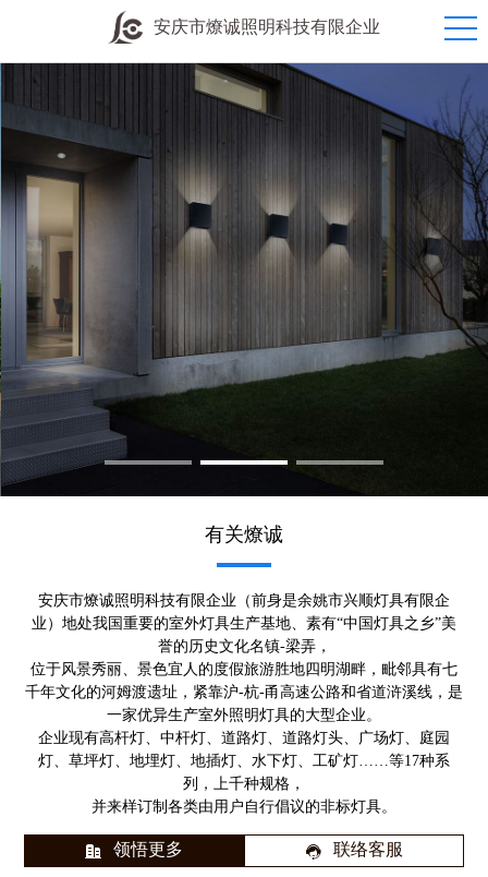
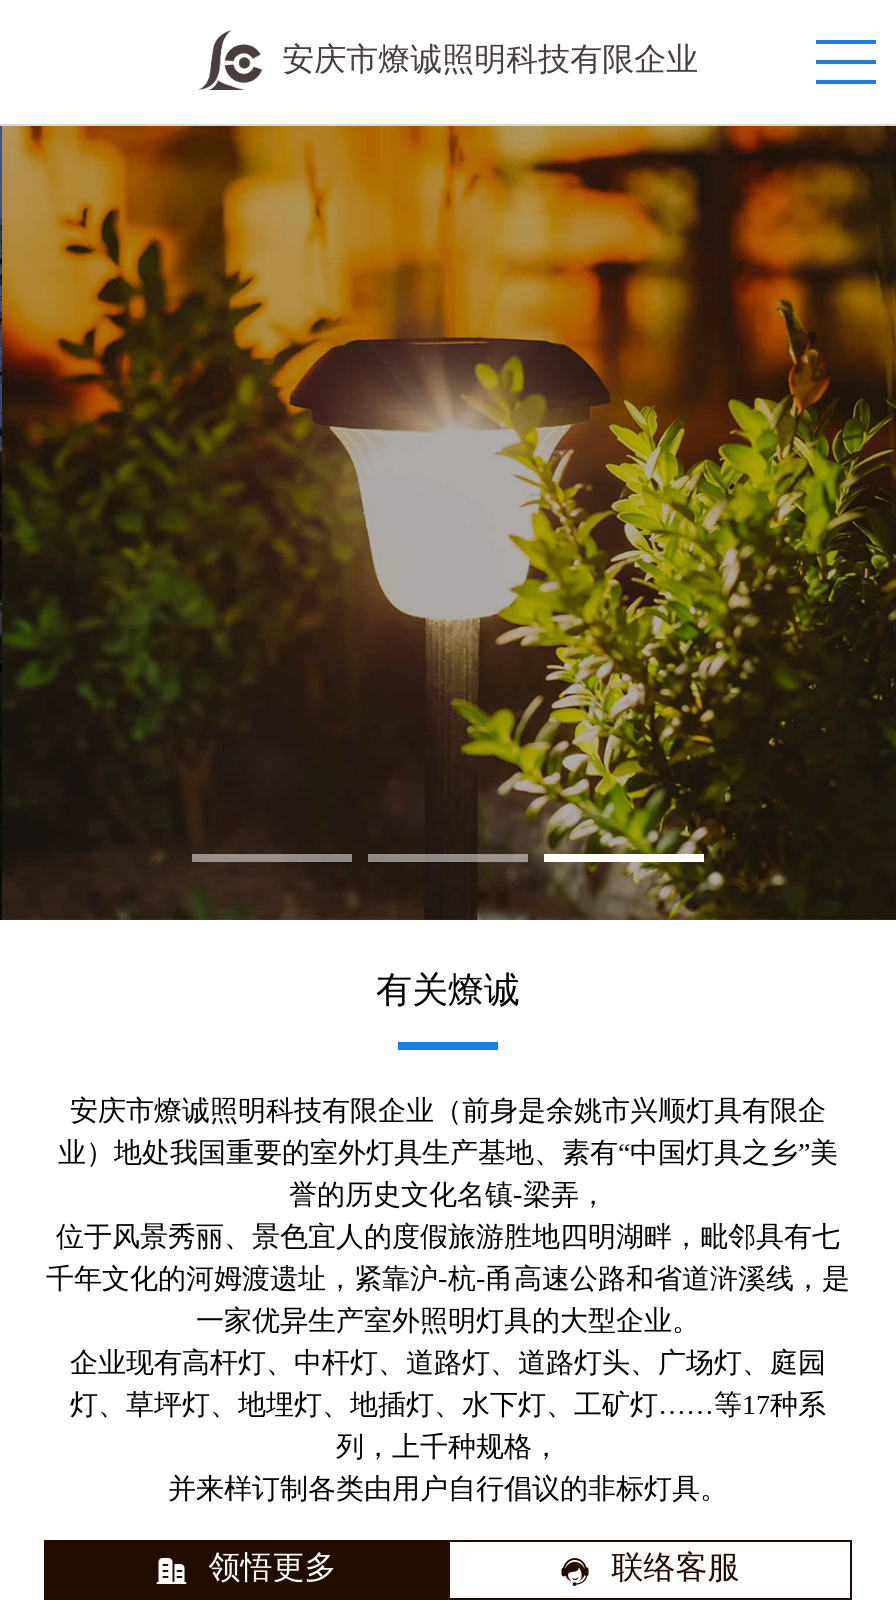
[3,62,485,496] [image] -> [6,124,890,920] [image]

